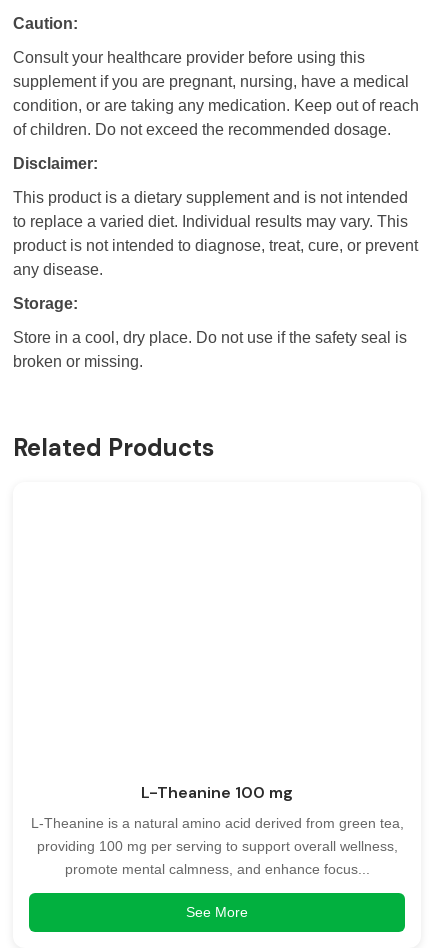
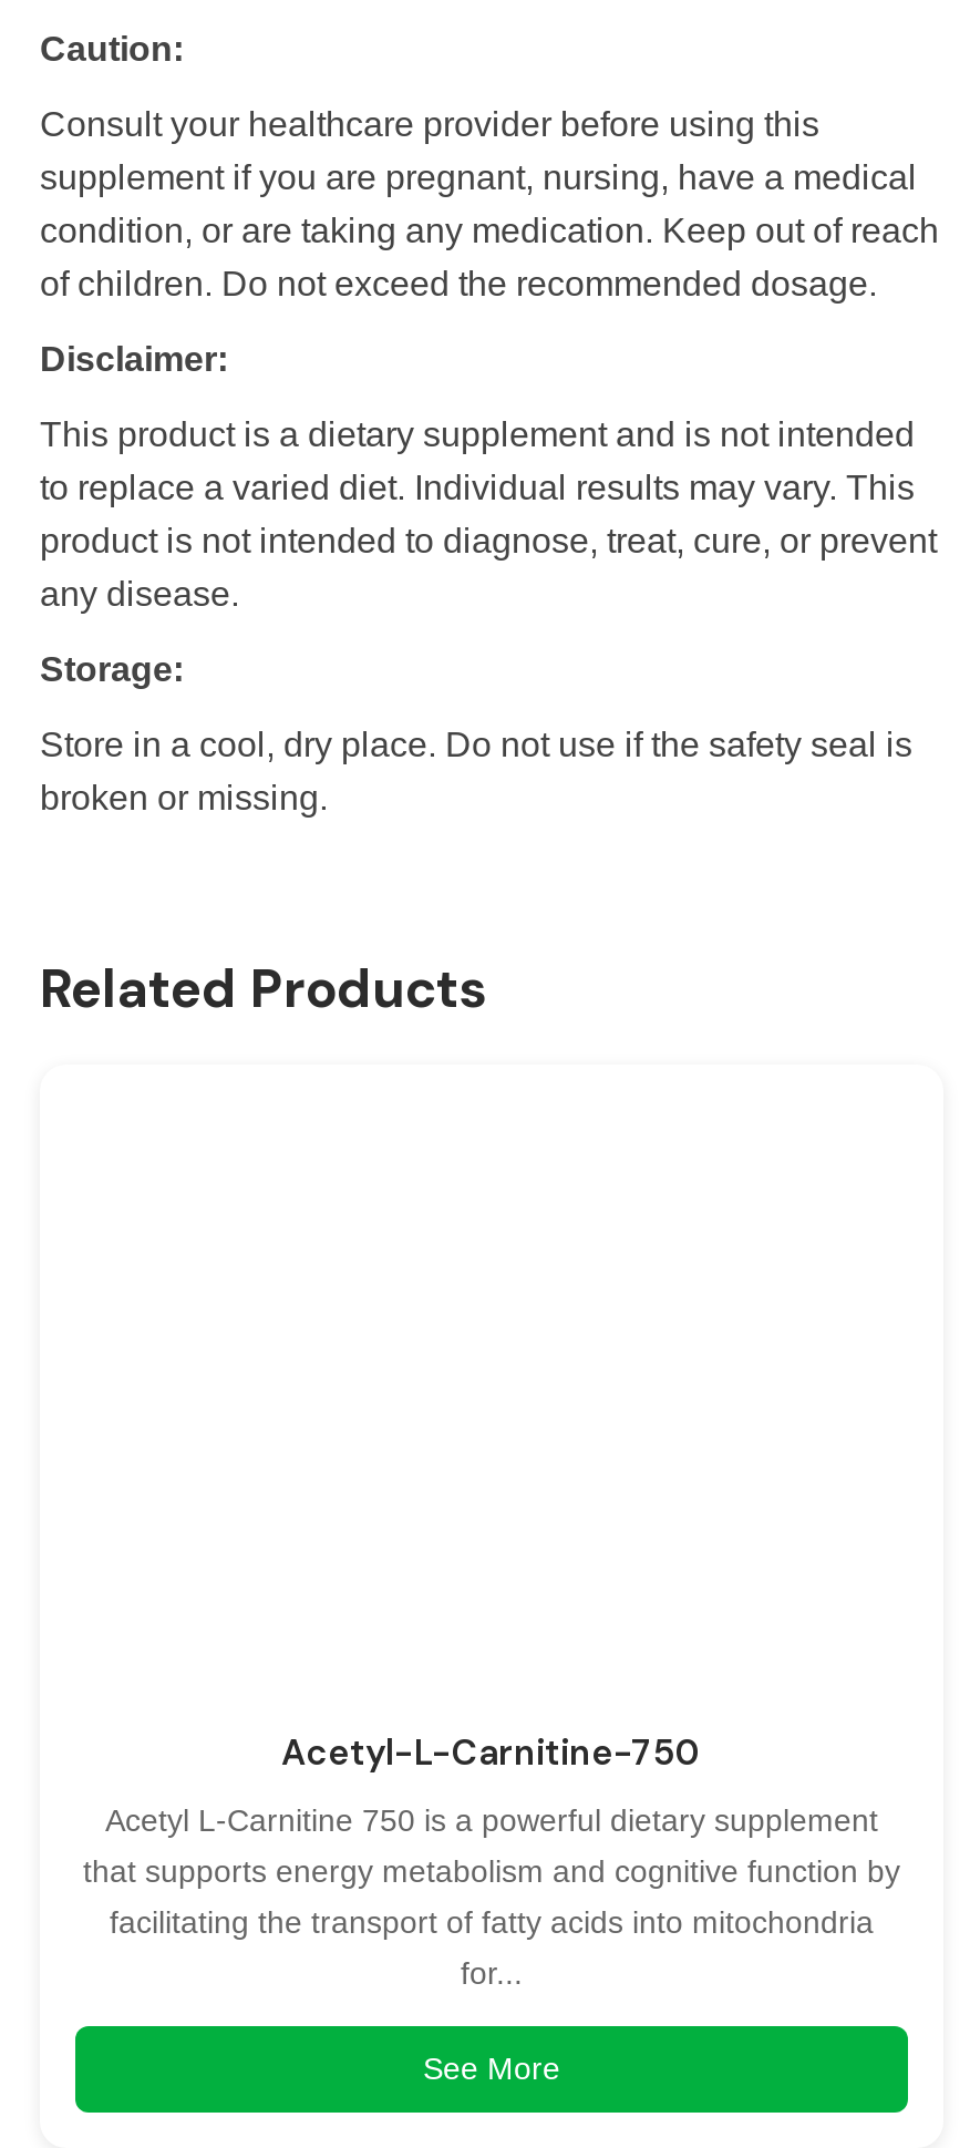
[141,782,293,803] L-Theanine 100 mg -> [281,1730,702,1777] Acetyl-L-Carnitine-750
[30,815,403,877] L-Theanine is a natural amino acid derived from green tea, | providing 100 mg per serving to support overall wellness, | promote mental calmness, and enhance focus... -> [83,1803,900,1992] Acetyl L-Carnitine 750 is a powerful dietary supplement | that supports energy metabolism and cognitive function by | facilitating the transport of fatty acids into mitochondria | for...

